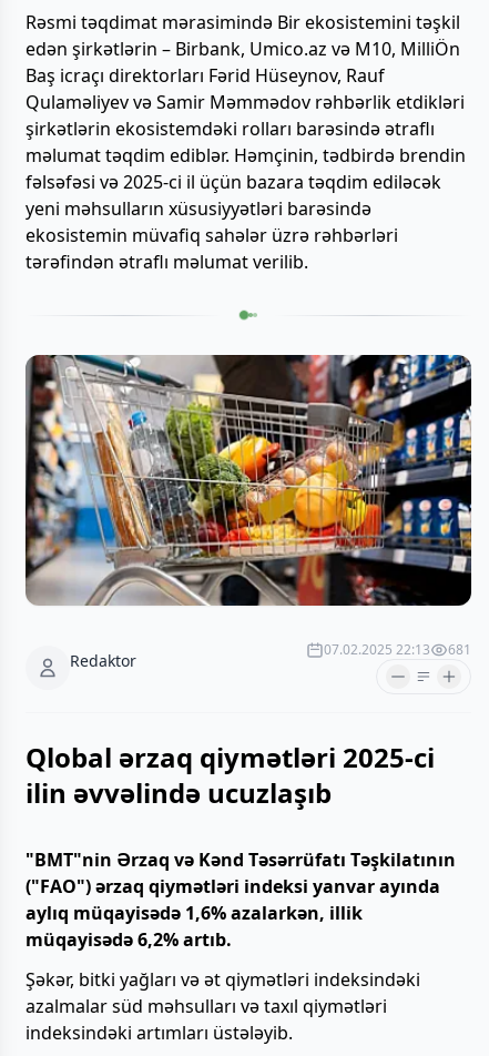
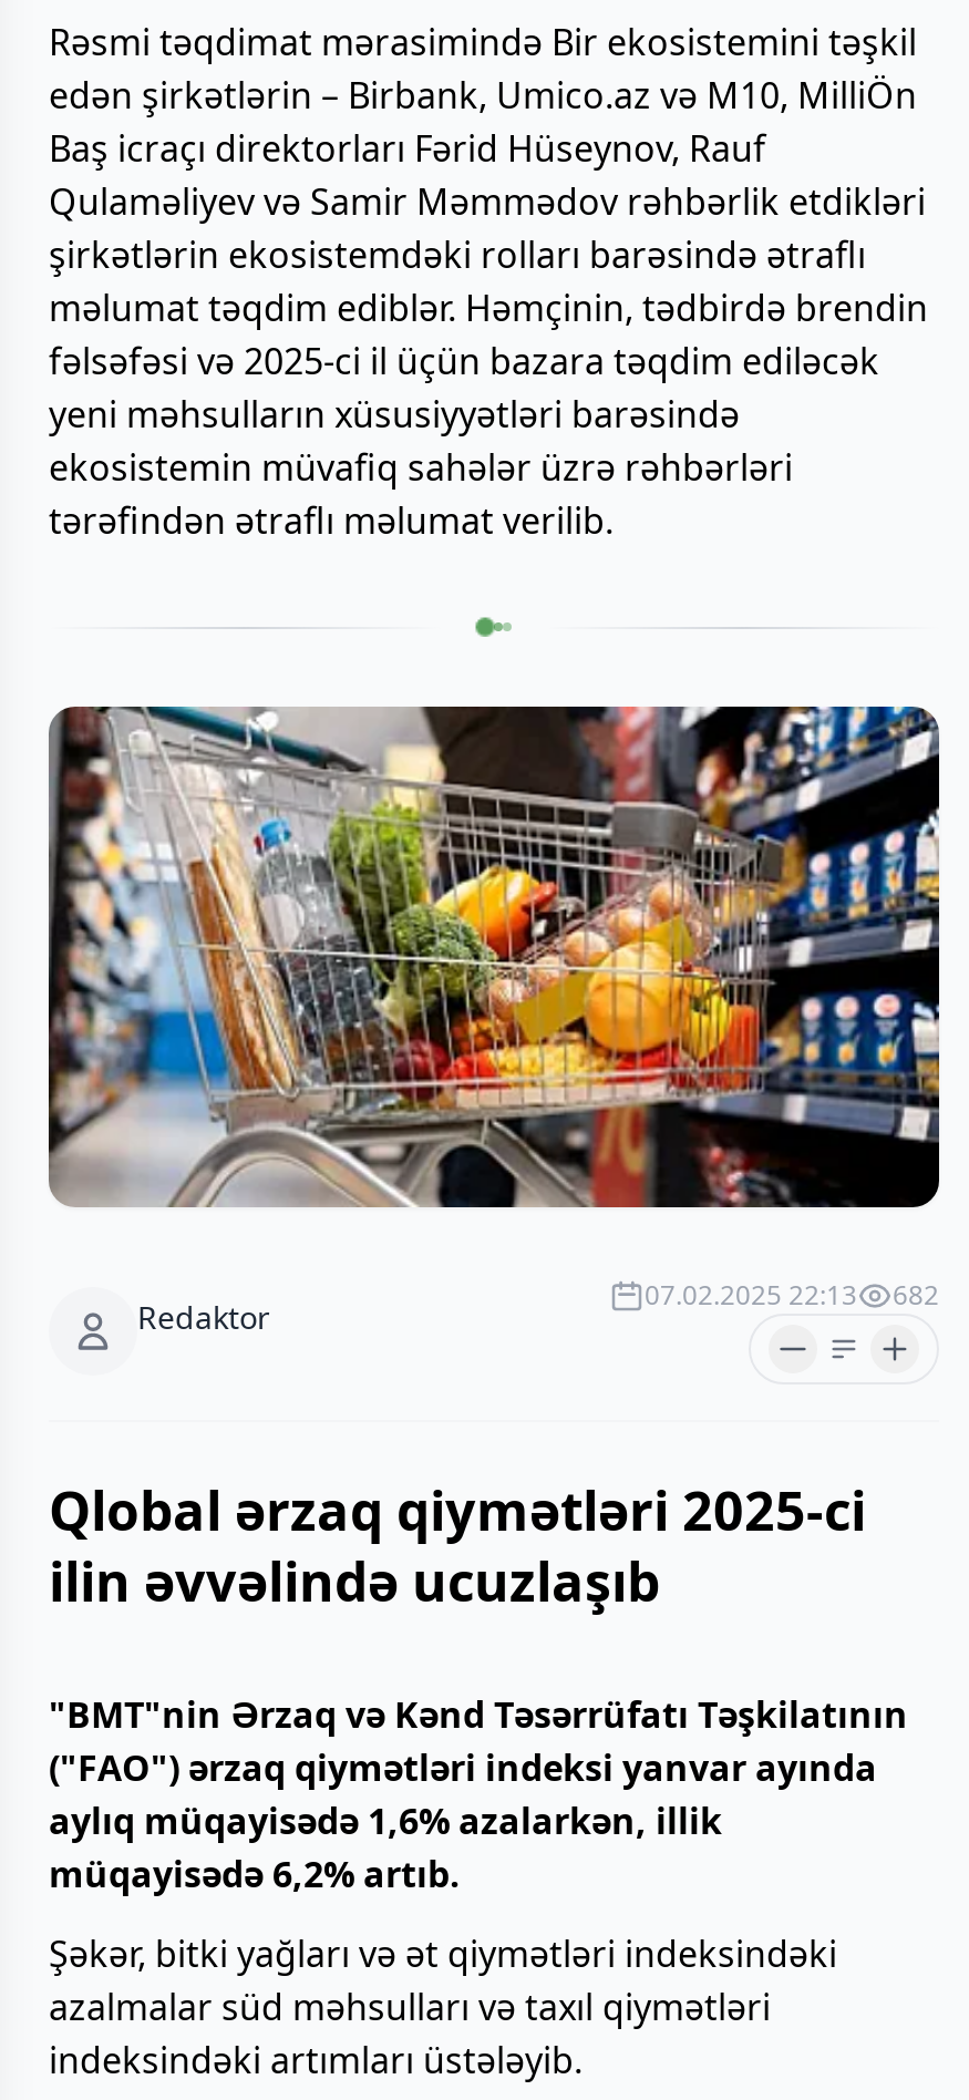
[324,640,471,659] 07.02.2025 22:13 681 -> [645,1276,939,1313] 07.02.2025 22:13 682

